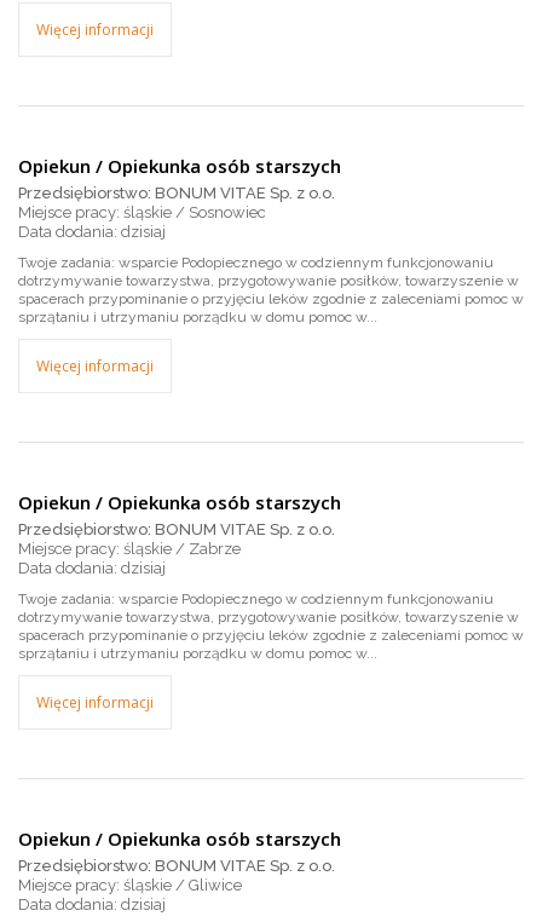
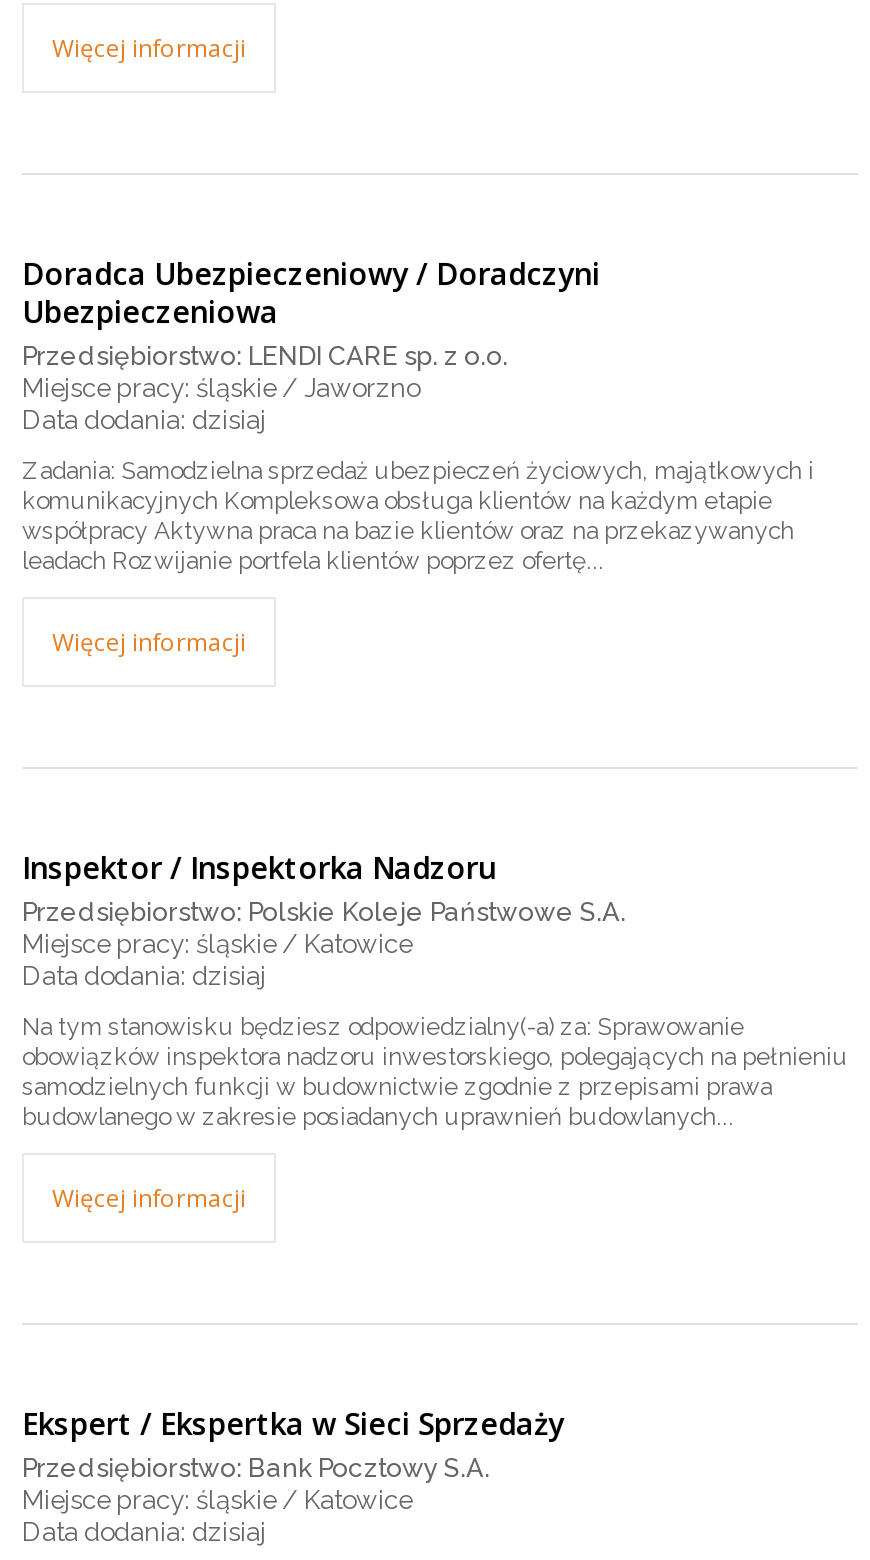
[18,154,341,221] Opiekun / Opiekunka osób starszych | Przedsiębiorstwo: BONUM VITAE Sp. z o.o. | Miejsce pracy: śląskie / Sosnowiec -> [22,253,600,403] Doradca Ubezpieczeniowy / Doradczyni | Ubezpieczeniowa | Przedsiębiorstwo: LENDI CARE sp. z o.o. | Miejsce pracy: śląskie / Jaworzno
[18,254,524,325] Twoje zadania: wsparcie Podopiecznego w codziennym funkcjonowaniu | dotrzymywanie towarzystwa, przygotowywanie posiłków, towarzyszenie w | spacerach przypominanie o przyjęciu leków zgodnie z zaleceniami pomoc w | sprzątaniu i utrzymaniu porządku w domu pomoc w... -> [22,457,814,575] Zadania: Samodzielna sprzedaż ubezpieczeń życiowych, majątkowych i | komunikacyjnych Kompleksowa obsługa klientów na każdym etapie | współpracy Aktywna praca na bazie klientów oraz na przekazywanych | leadach Rozwijanie portfela klientów poprzez ofertę...
[18,490,341,558] Opiekun / Opiekunka osób starszych | Przedsiębiorstwo: BONUM VITAE Sp. z o.o. | Miejsce pracy: śląskie / Zabrze -> [22,847,626,959] Inspektor / Inspektorka Nadzoru | Przedsiębiorstwo: Polskie Koleje Państwowe S.A. | Miejsce pracy: śląskie / Katowice
[18,590,524,662] Twoje zadania: wsparcie Podopiecznego w codziennym funkcjonowaniu | dotrzymywanie towarzystwa, przygotowywanie posiłków, towarzyszenie w | spacerach przypominanie o przyjęciu leków zgodnie z zaleceniami pomoc w | sprzątaniu i utrzymaniu porządku w domu pomoc w... -> [22,1013,848,1131] Na tym stanowisku będziesz odpowiedzialny(-a) za: Sprawowanie | obowiązków inspektora nadzoru inwestorskiego, polegających na pełnieniu | samodzielnych funkcji w budownictwie zgodnie z przepisami prawa | budowlanego w zakresie posiadanych uprawnień budowlanych...
[18,826,341,894] Opiekun / Opiekunka osób starszych | Przedsiębiorstwo: BONUM VITAE Sp. z o.o. | Miejsce pracy: śląskie / Gliwice -> [22,1403,564,1515] Ekspert / Ekspertka w Sieci Sprzedaży | Przedsiębiorstwo: Bank Pocztowy S.A. | Miejsce pracy: śląskie / Katowice

